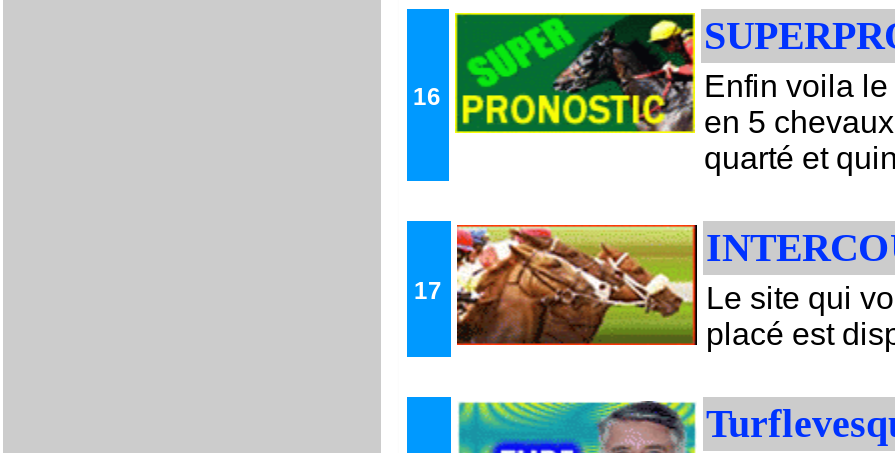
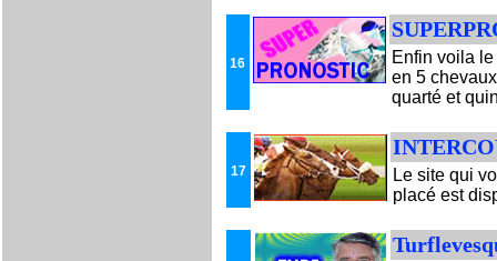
[453,11,697,135] [image] -> [252,16,387,84] [image]

